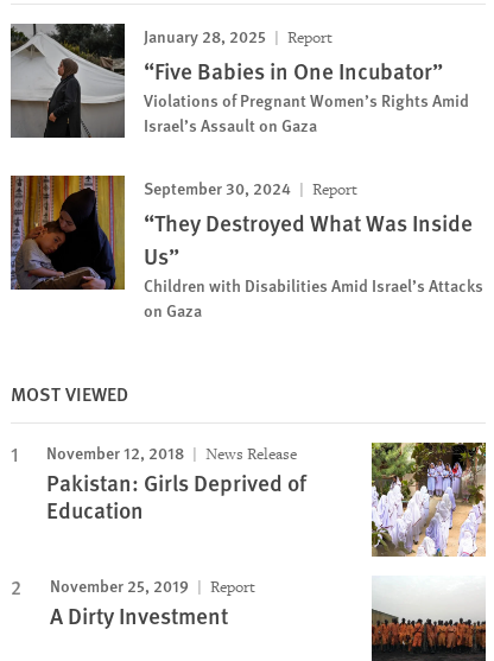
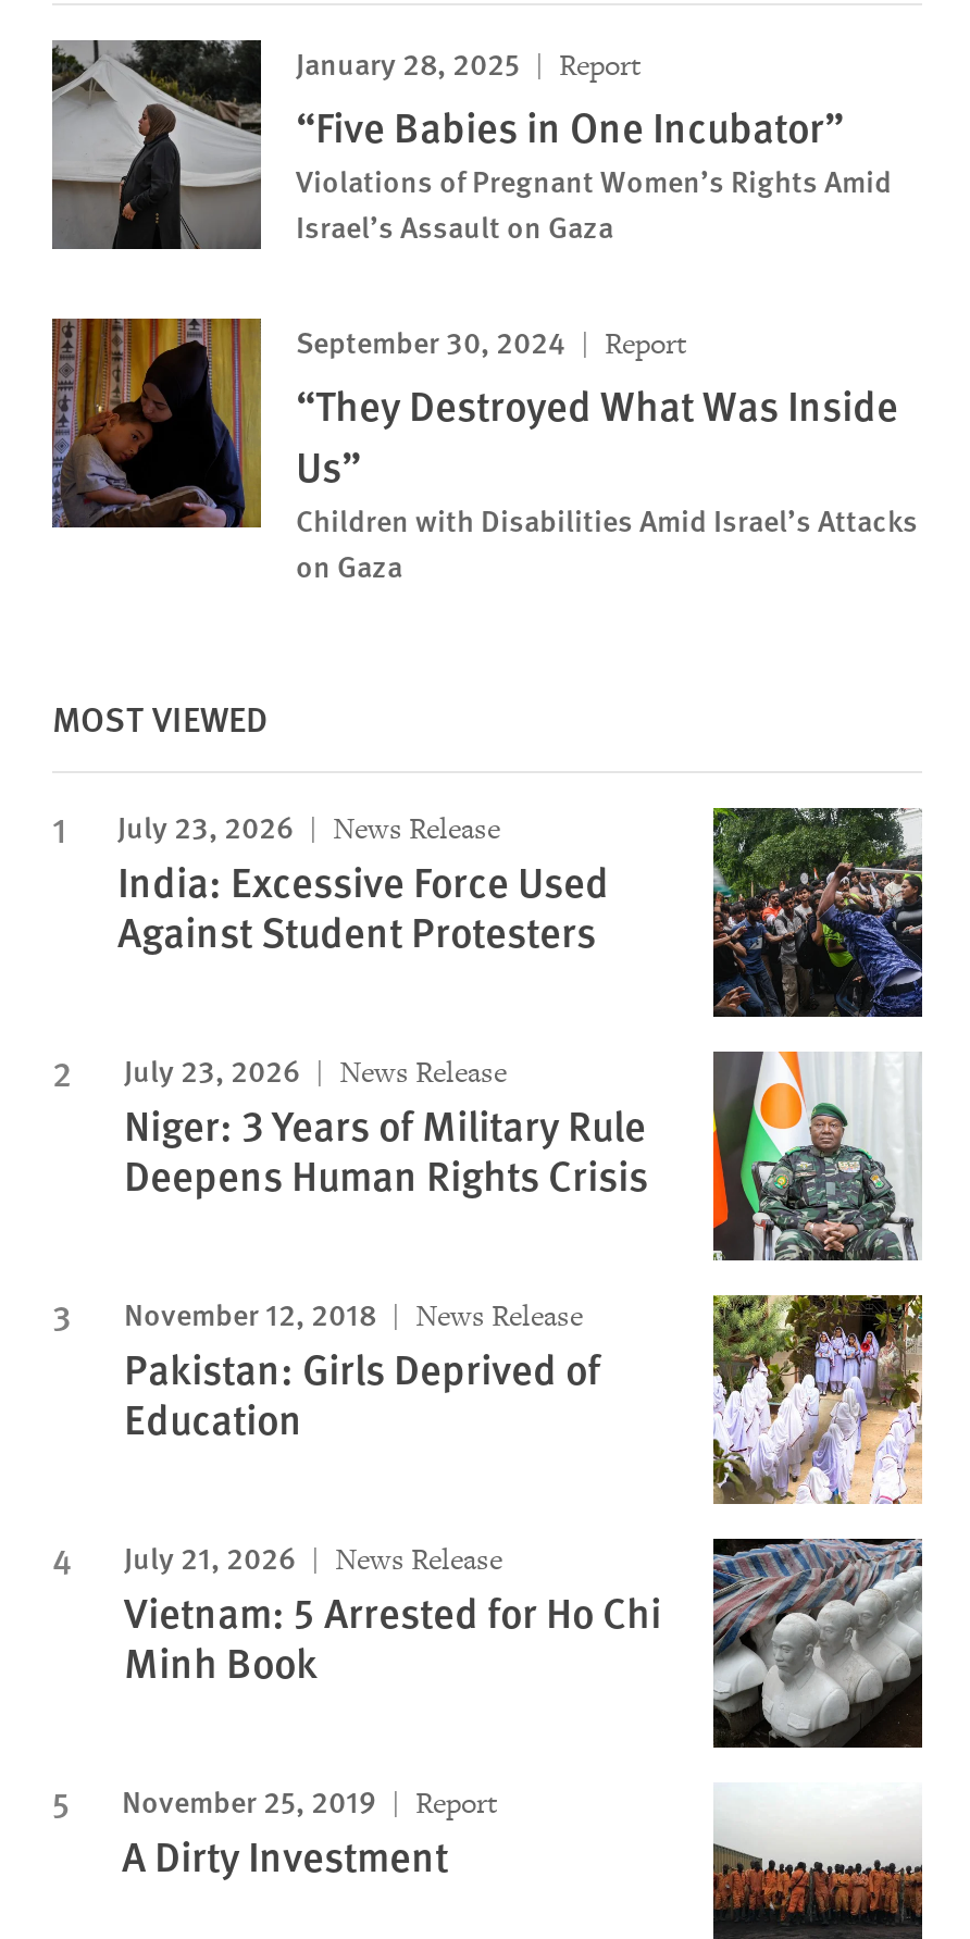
none -> [117,804,924,1204] [image] | July 23, 2026 | News Release | India: Excessive Force Used | Against Student Protesters | July 23, 2026 | News Release | Niger: 3 Years of Military Rule | Deepens Human Rights Crisis
none -> [711,1049,922,1263] [image]
none -> [124,1534,924,1750] [image] | July 21, 2026 | News Release | Vietnam: 5 Arrested for Ho Chi | Minh Book

